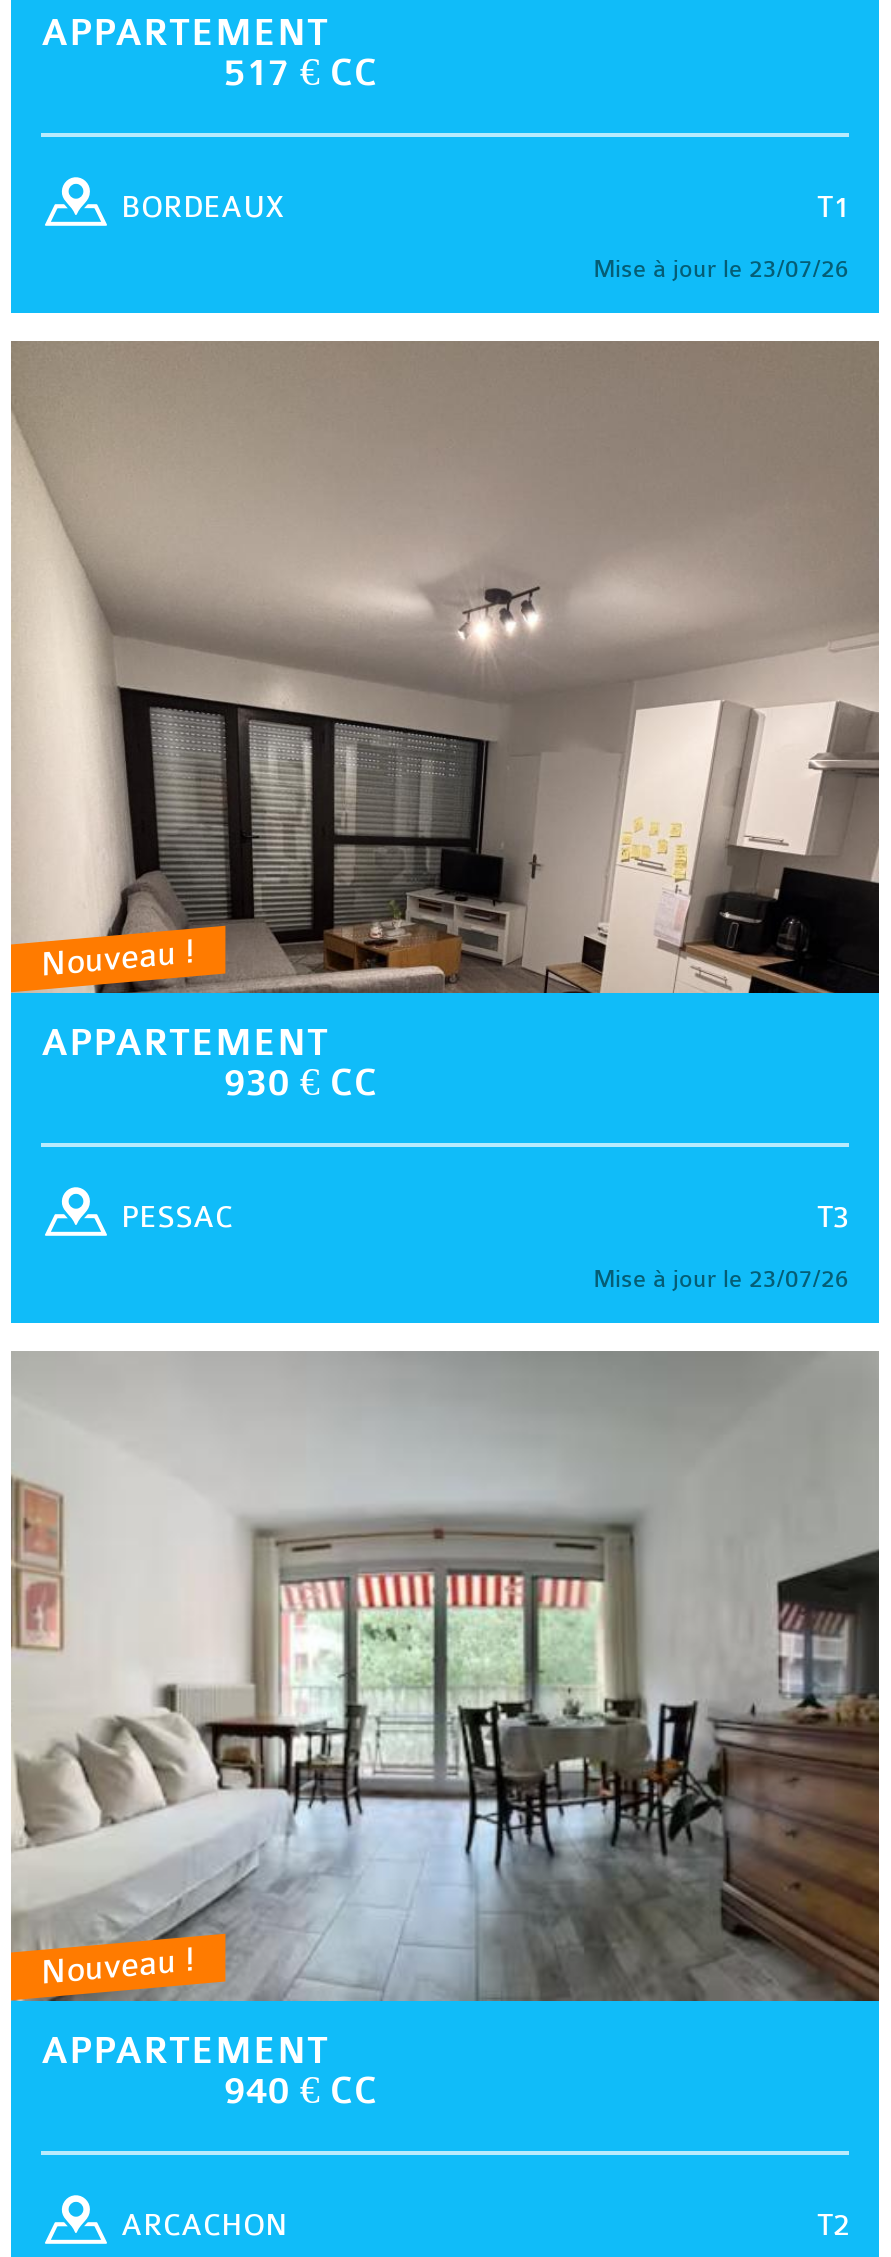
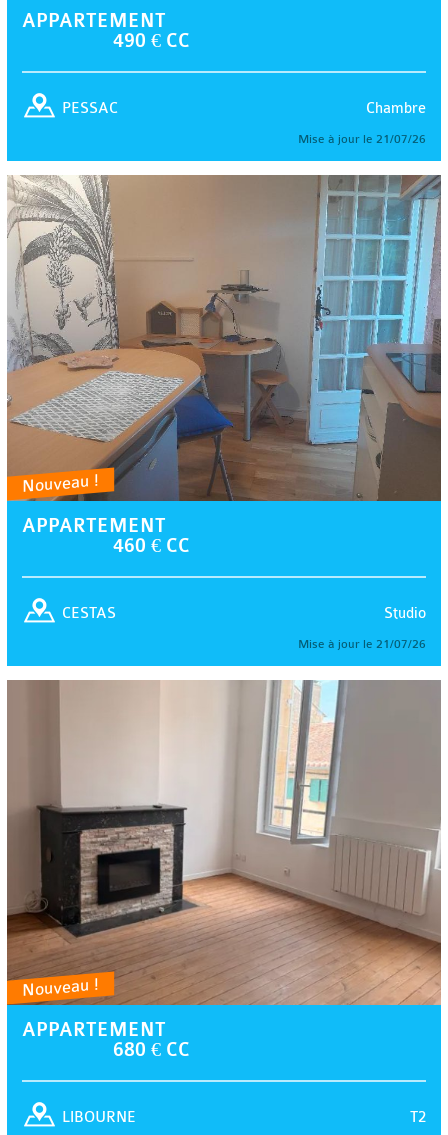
[224,51,378,95] 517 € CC -> [113,30,190,52] 490 € CC
[121,191,849,225] T1 | BORDEAUX -> [62,100,426,117] Chambre | PESSAC
[593,255,849,283] Mise à jour le 23/07/26 -> [298,132,426,146] Mise à jour le 21/07/26
[11,339,879,1104] [image] | 930 € CC -> [7,175,441,556] [image] | 460 € CC
[121,1200,849,1234] T3 | PESSAC -> [62,604,426,622] Studio | CESTAS
[593,1264,849,1292] Mise à jour le 23/07/26 -> [298,636,426,650] Mise à jour le 21/07/26
[11,1349,881,2113] [image] | 940 € CC -> [6,680,441,1061] [image] | 680 € CC
[121,2209,287,2243] ARCACHON -> [62,1109,136,1126] LIBOURNE

